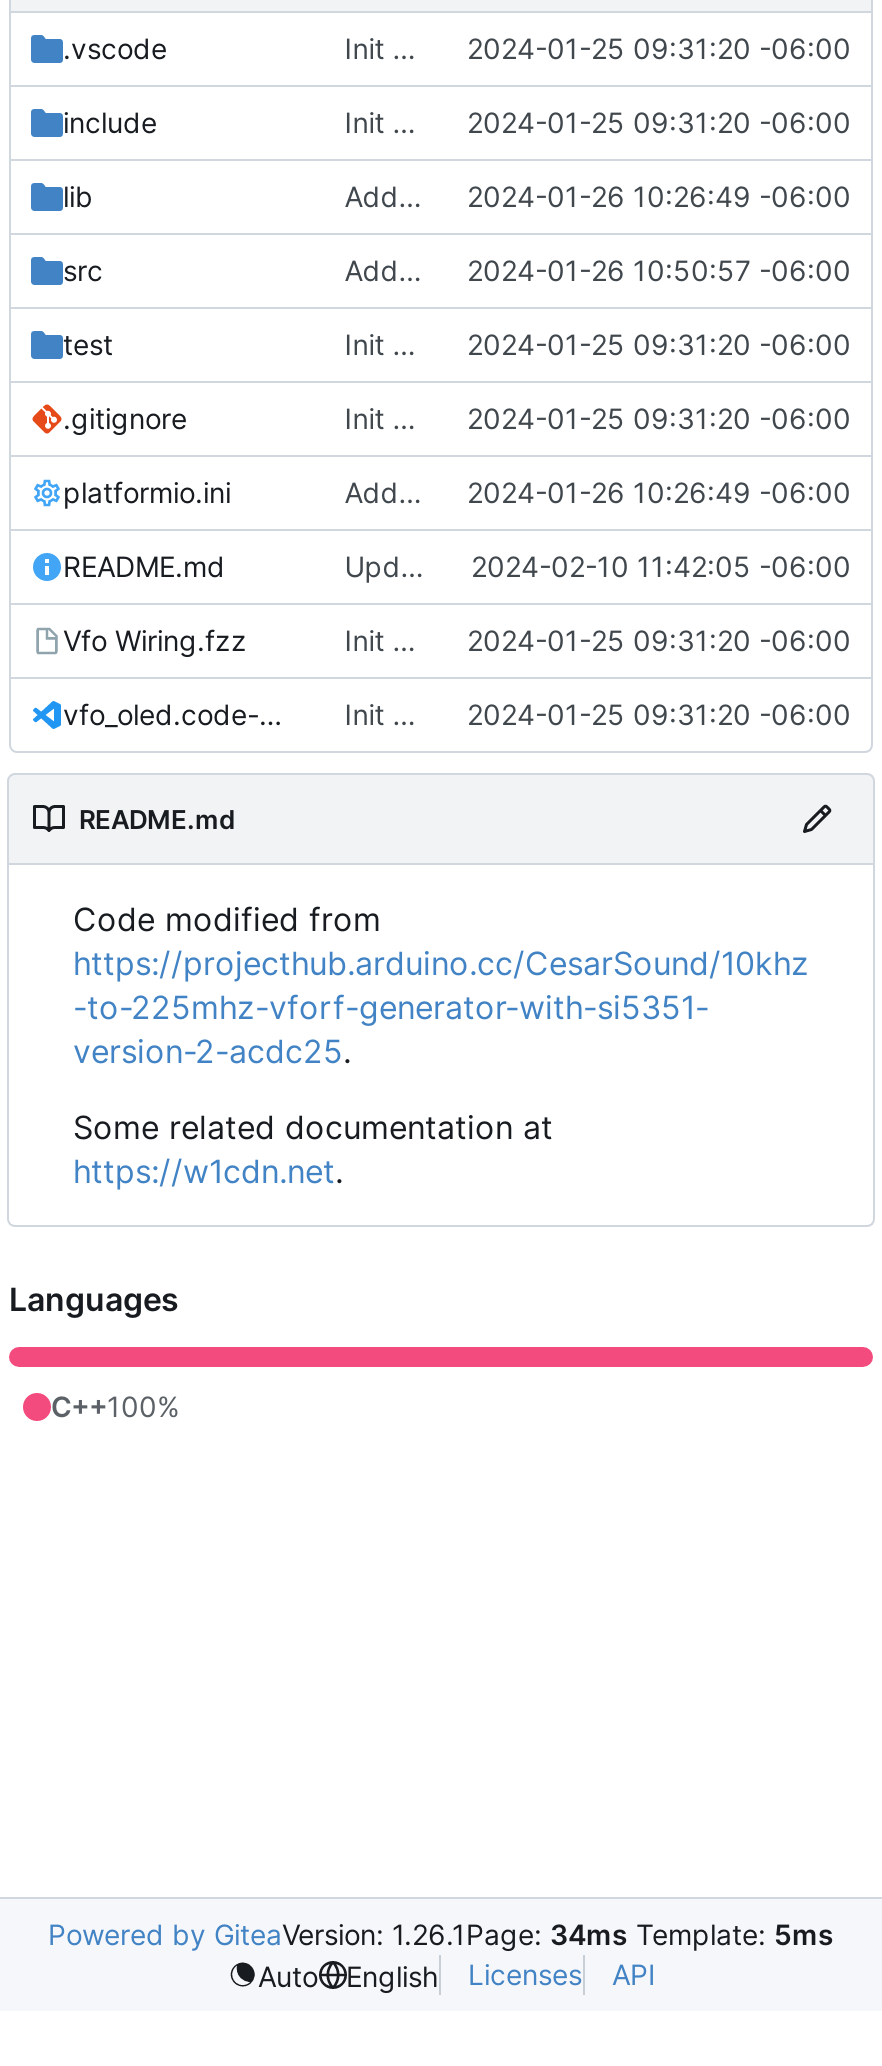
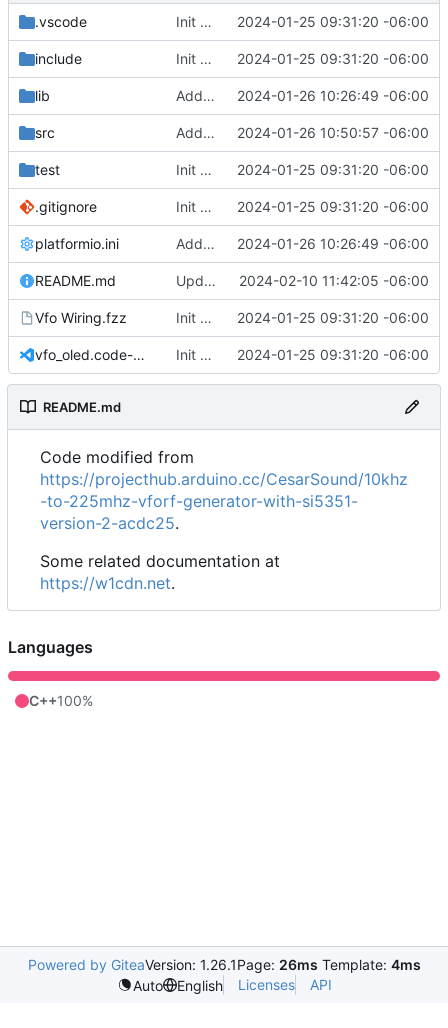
[48,1917,834,1951] Powered by GiteaVersion: 1.26.1 Page: 34ms Template: 5ms -> [27,956,420,973] Powered by GiteaVersion: 1.26.1 Page: 26ms Template: 4ms

